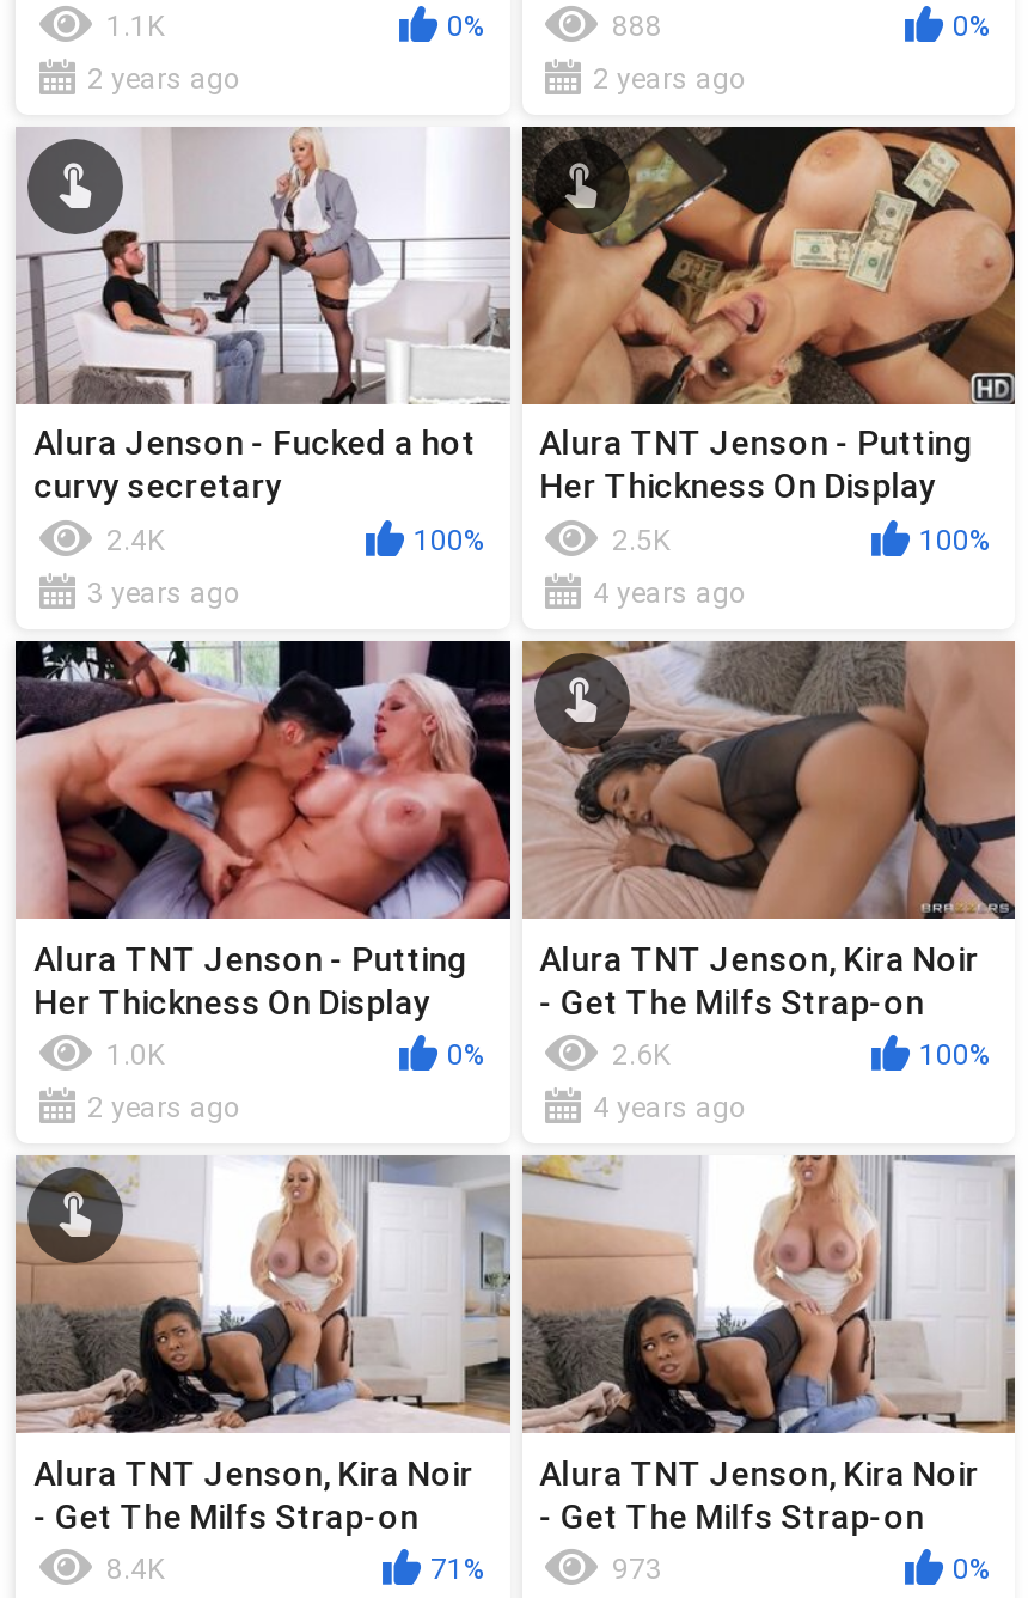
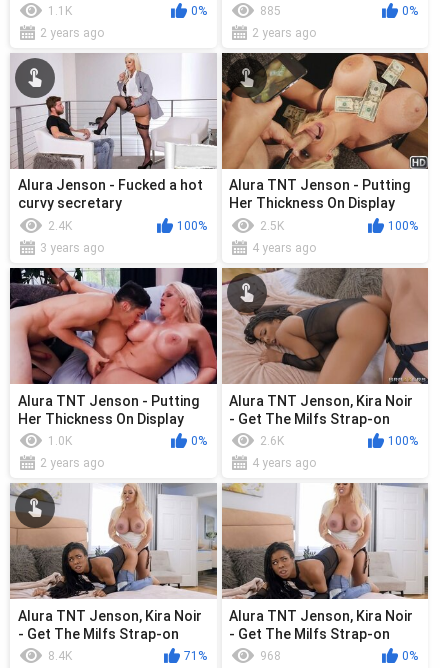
[612,9,662,42] 888 -> [259,4,280,18] 885
[612,1553,662,1587] 973 -> [259,649,280,663] 968

